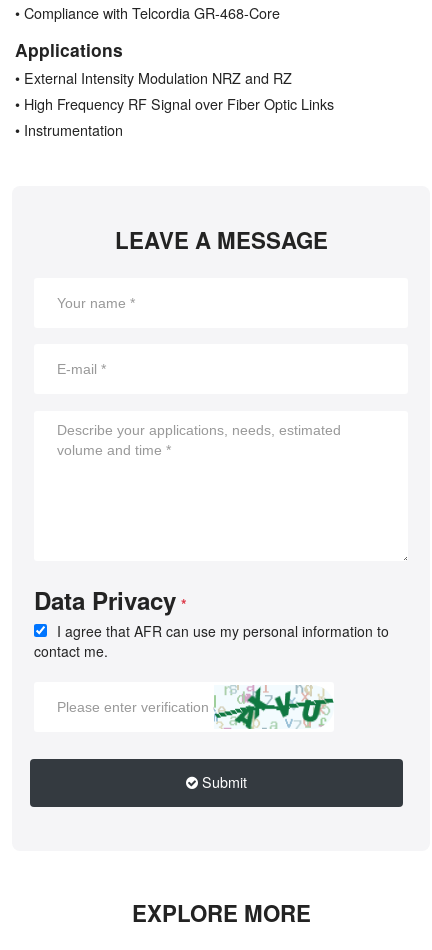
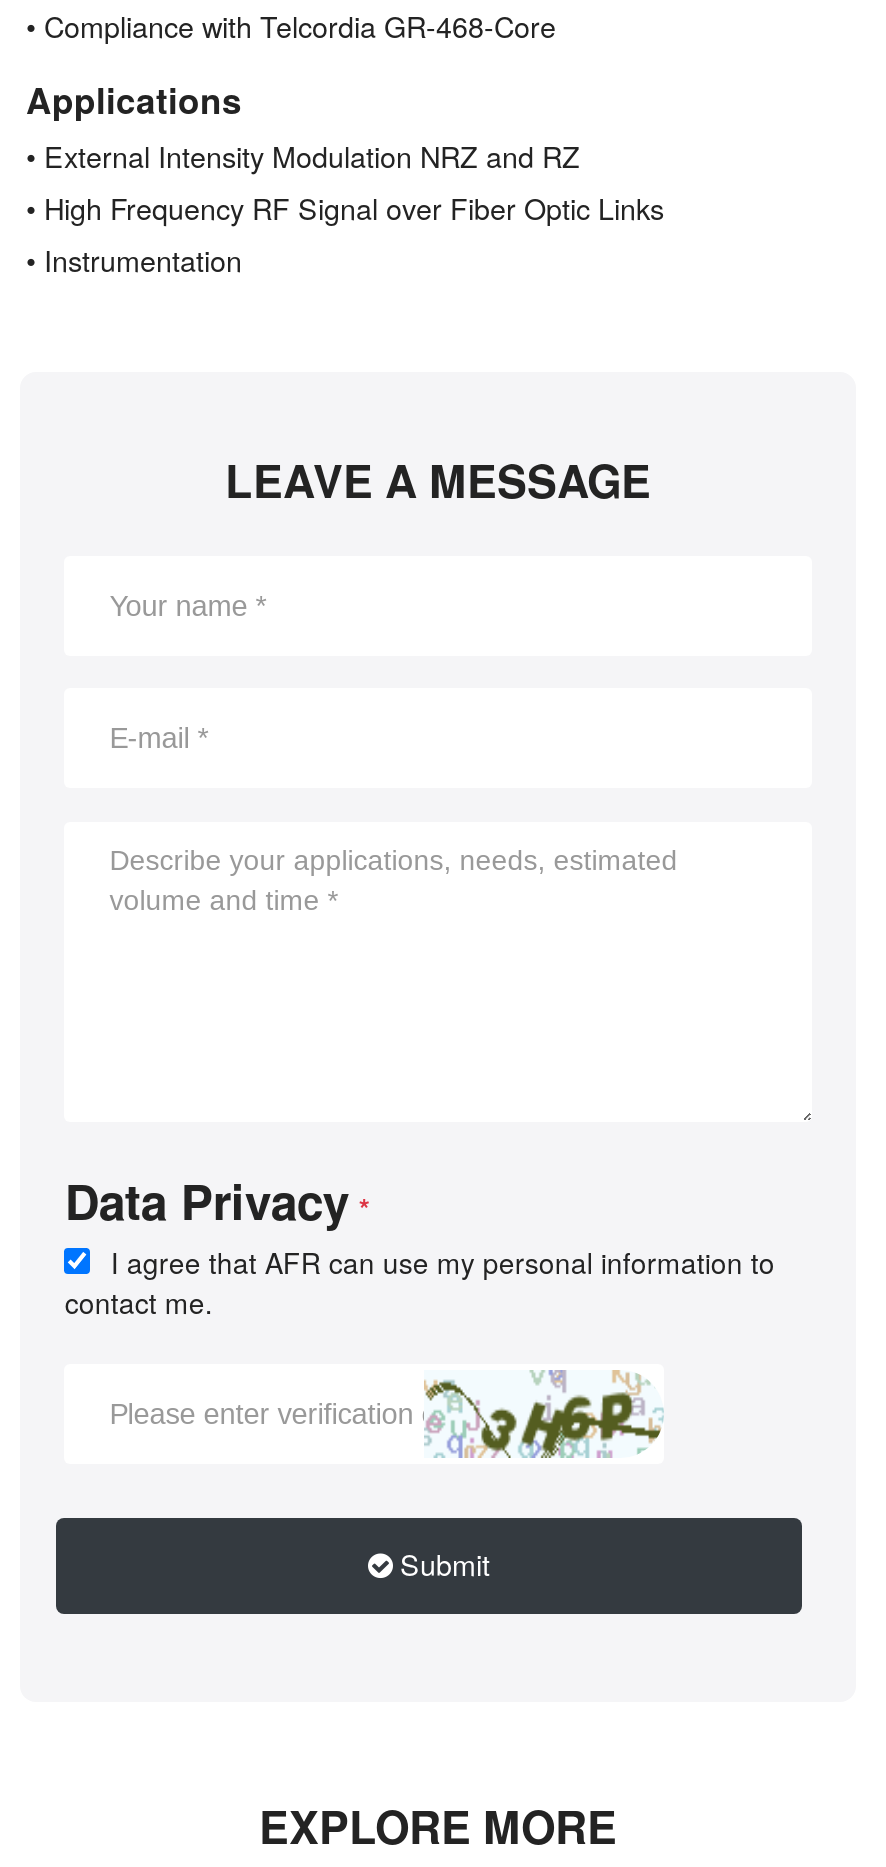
[213,685,334,730] [image] -> [424,1370,664,1458] [image]

